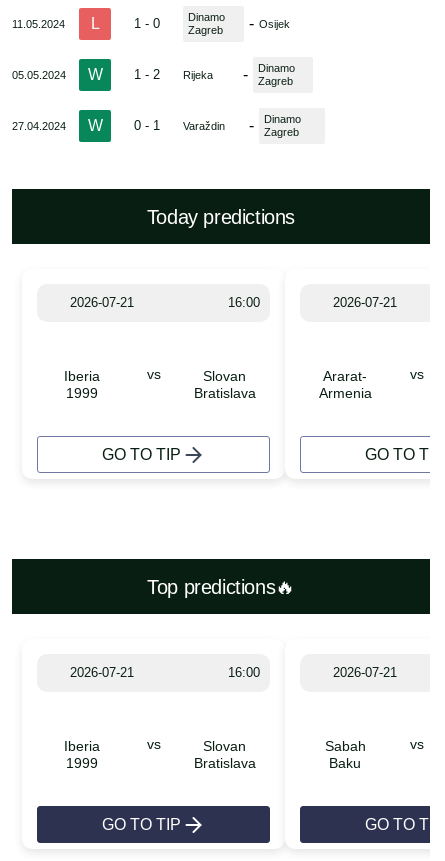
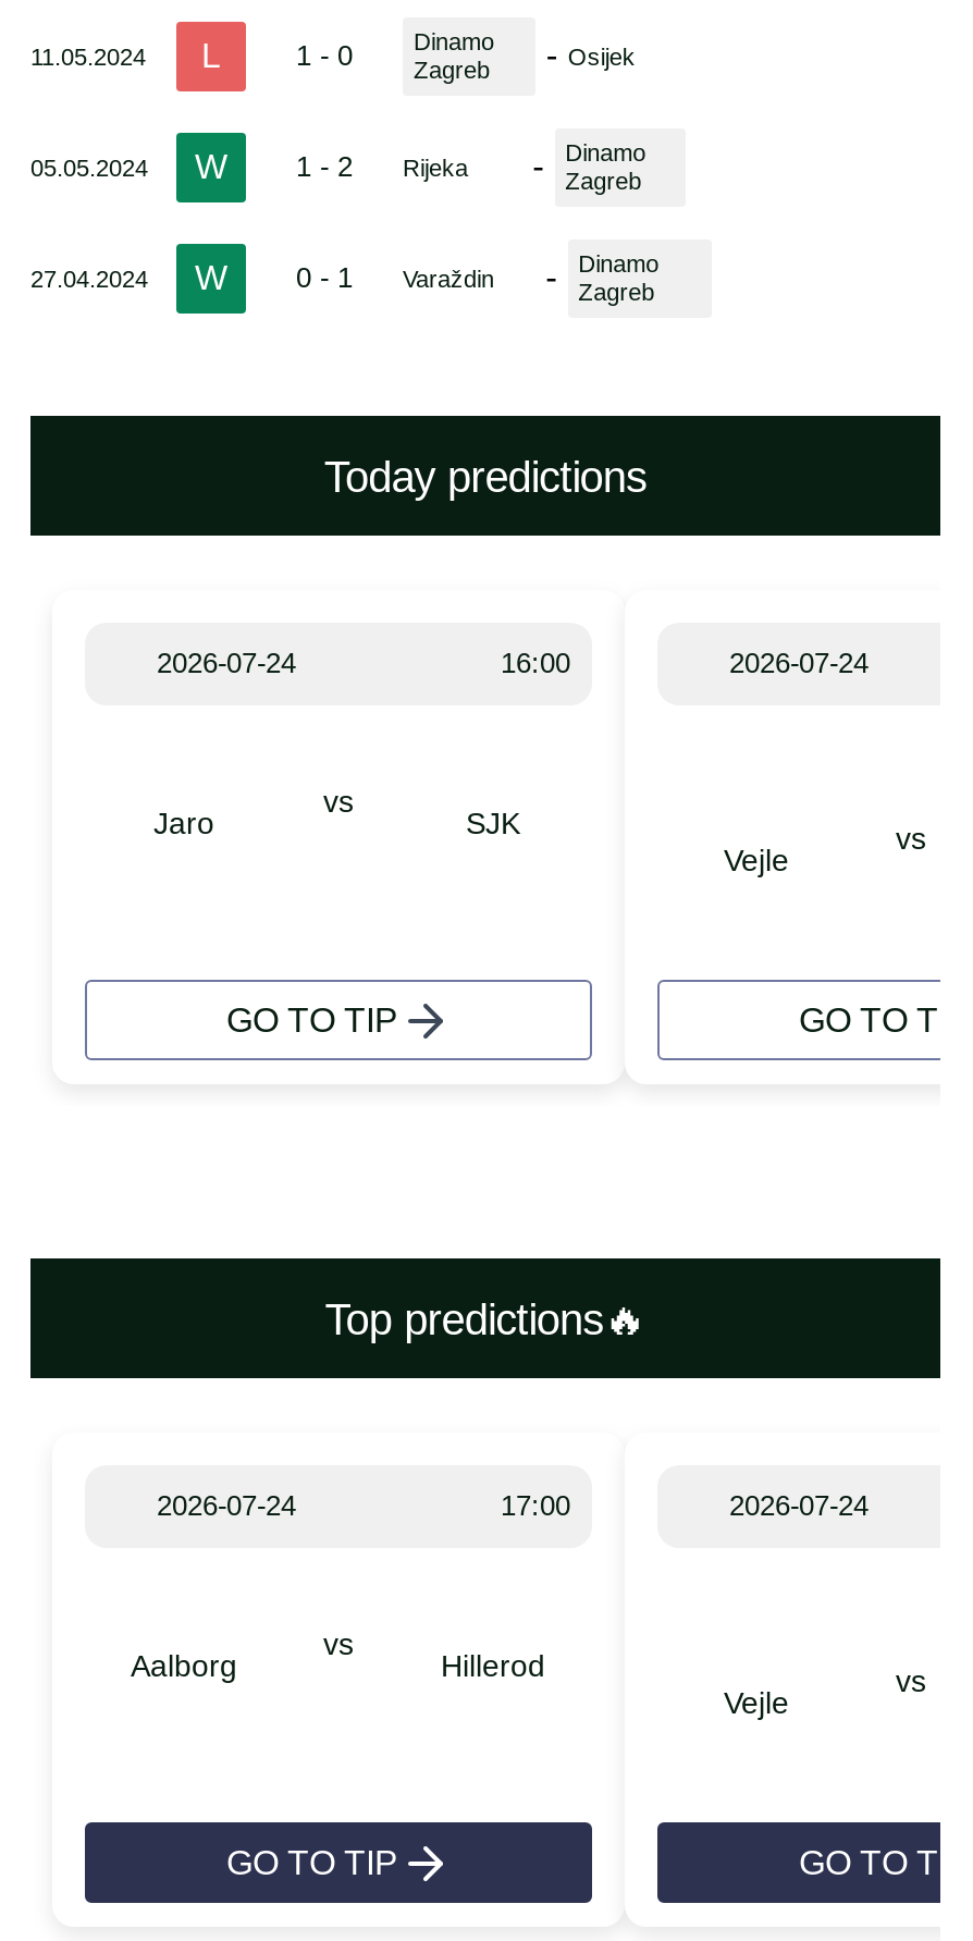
[70,295,134,310] 2026-07-21 -> [157,648,296,680] 2026-07-24
[333,295,397,310] 2026-07-21 -> [729,648,869,680] 2026-07-24
[64,368,100,401] Iberia | 1999 -> [153,806,214,841] Jaro
[193,368,255,401] Slovan | Bratislava -> [466,806,520,841] SJK
[319,368,372,401] Ararat- | Armenia -> [724,843,789,878] Vejle
[70,665,260,680] 2026-07-21 | 16:00 -> [157,1490,570,1523] 2026-07-24 | 17:00
[333,665,397,680] 2026-07-21 -> [729,1490,869,1523] 2026-07-24
[64,738,100,771] Iberia | 1999 -> [131,1649,237,1684] Aalborg
[193,738,255,771] Slovan | Bratislava -> [441,1649,545,1684] Hillerod
[325,738,366,771] Sabah | Baku -> [724,1686,789,1721] Vejle

